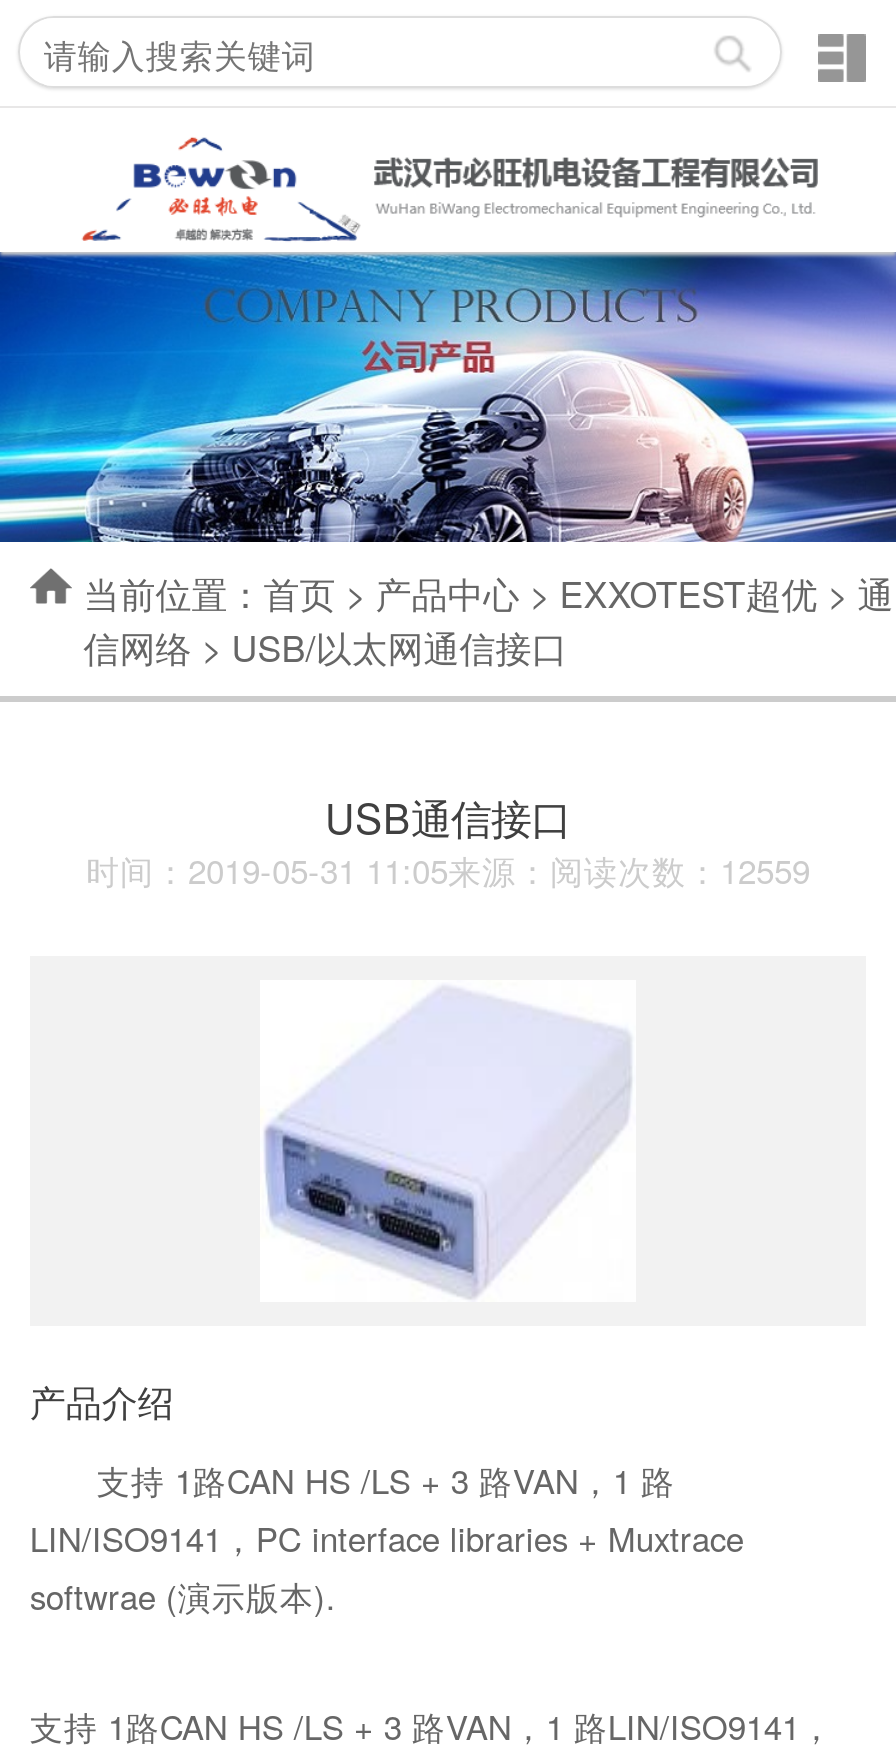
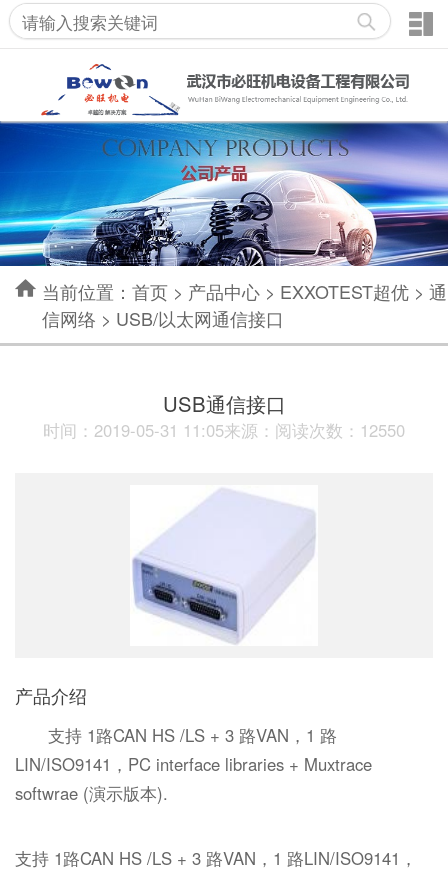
[86,846,810,894] 时间：2019-05-31 11:05来源：阅读次数：12559 -> [43,418,405,442] 时间：2019-05-31 11:05来源：阅读次数：12550

